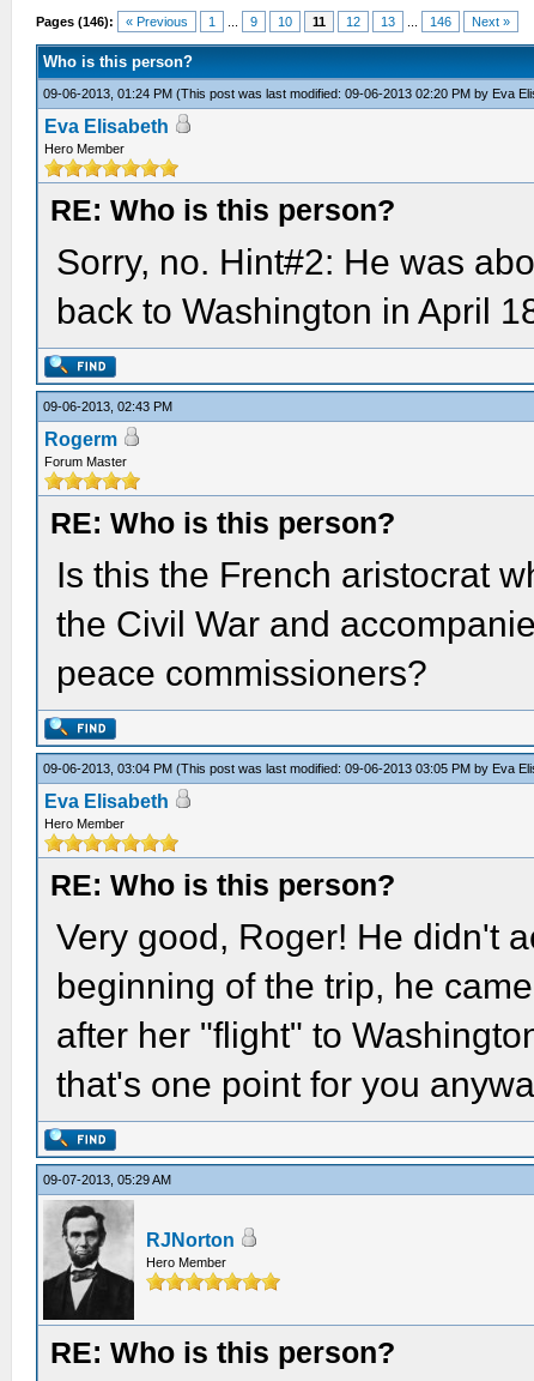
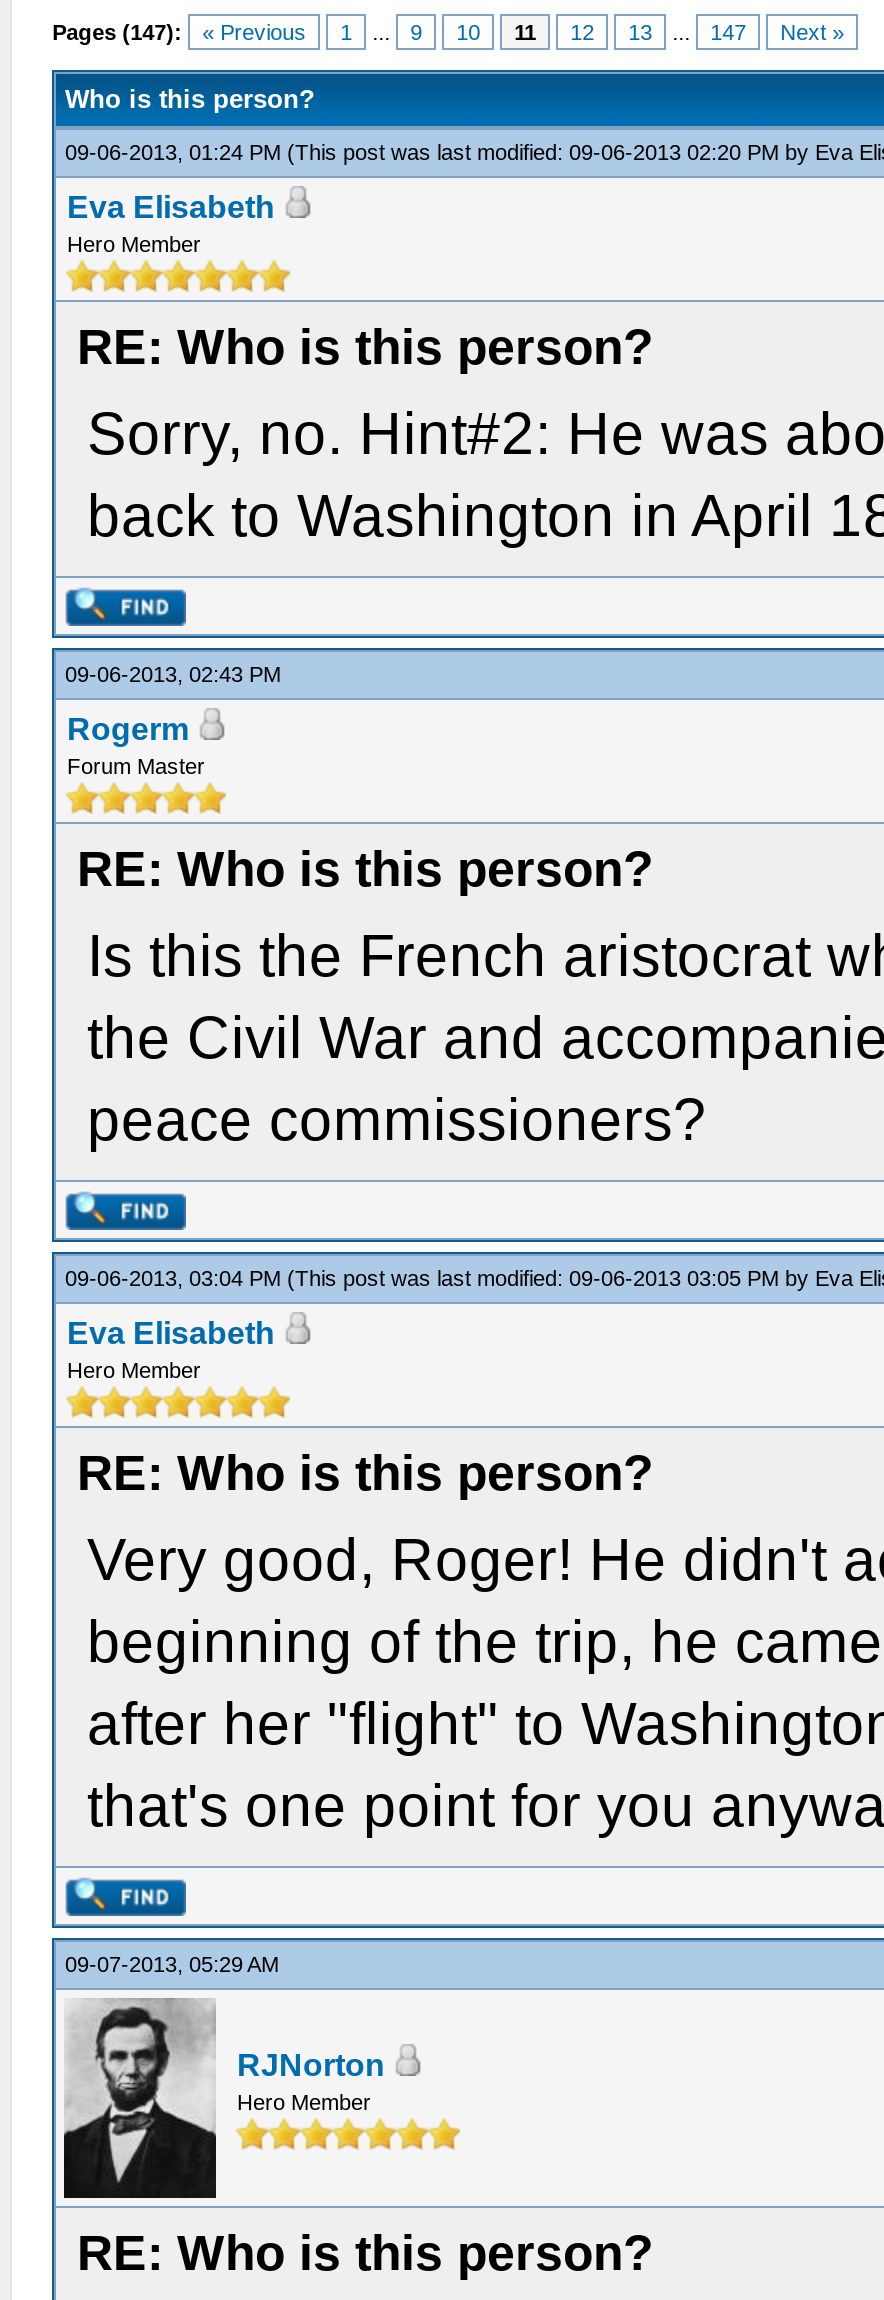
[36,14,114,29] Pages (146): -> [52,20,182,44] Pages (147):
[407,14,452,29] ... 146 -> [672,20,746,44] ... 147

